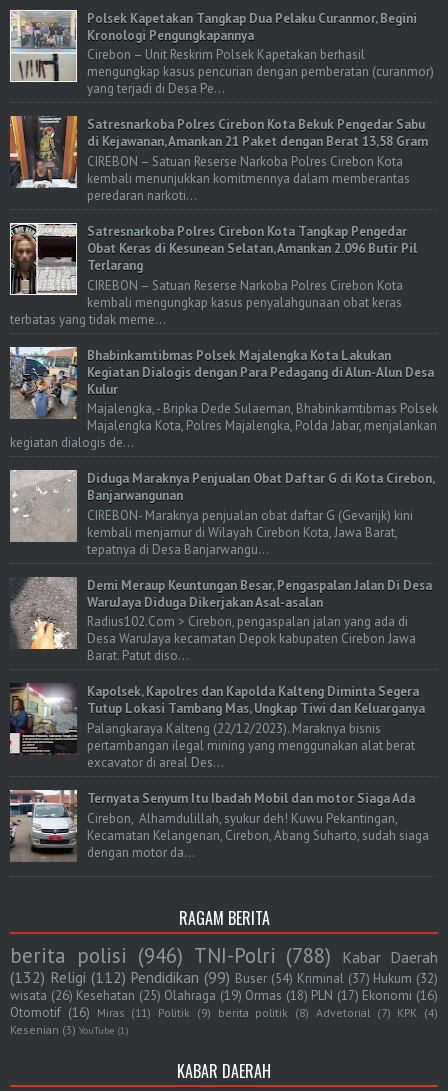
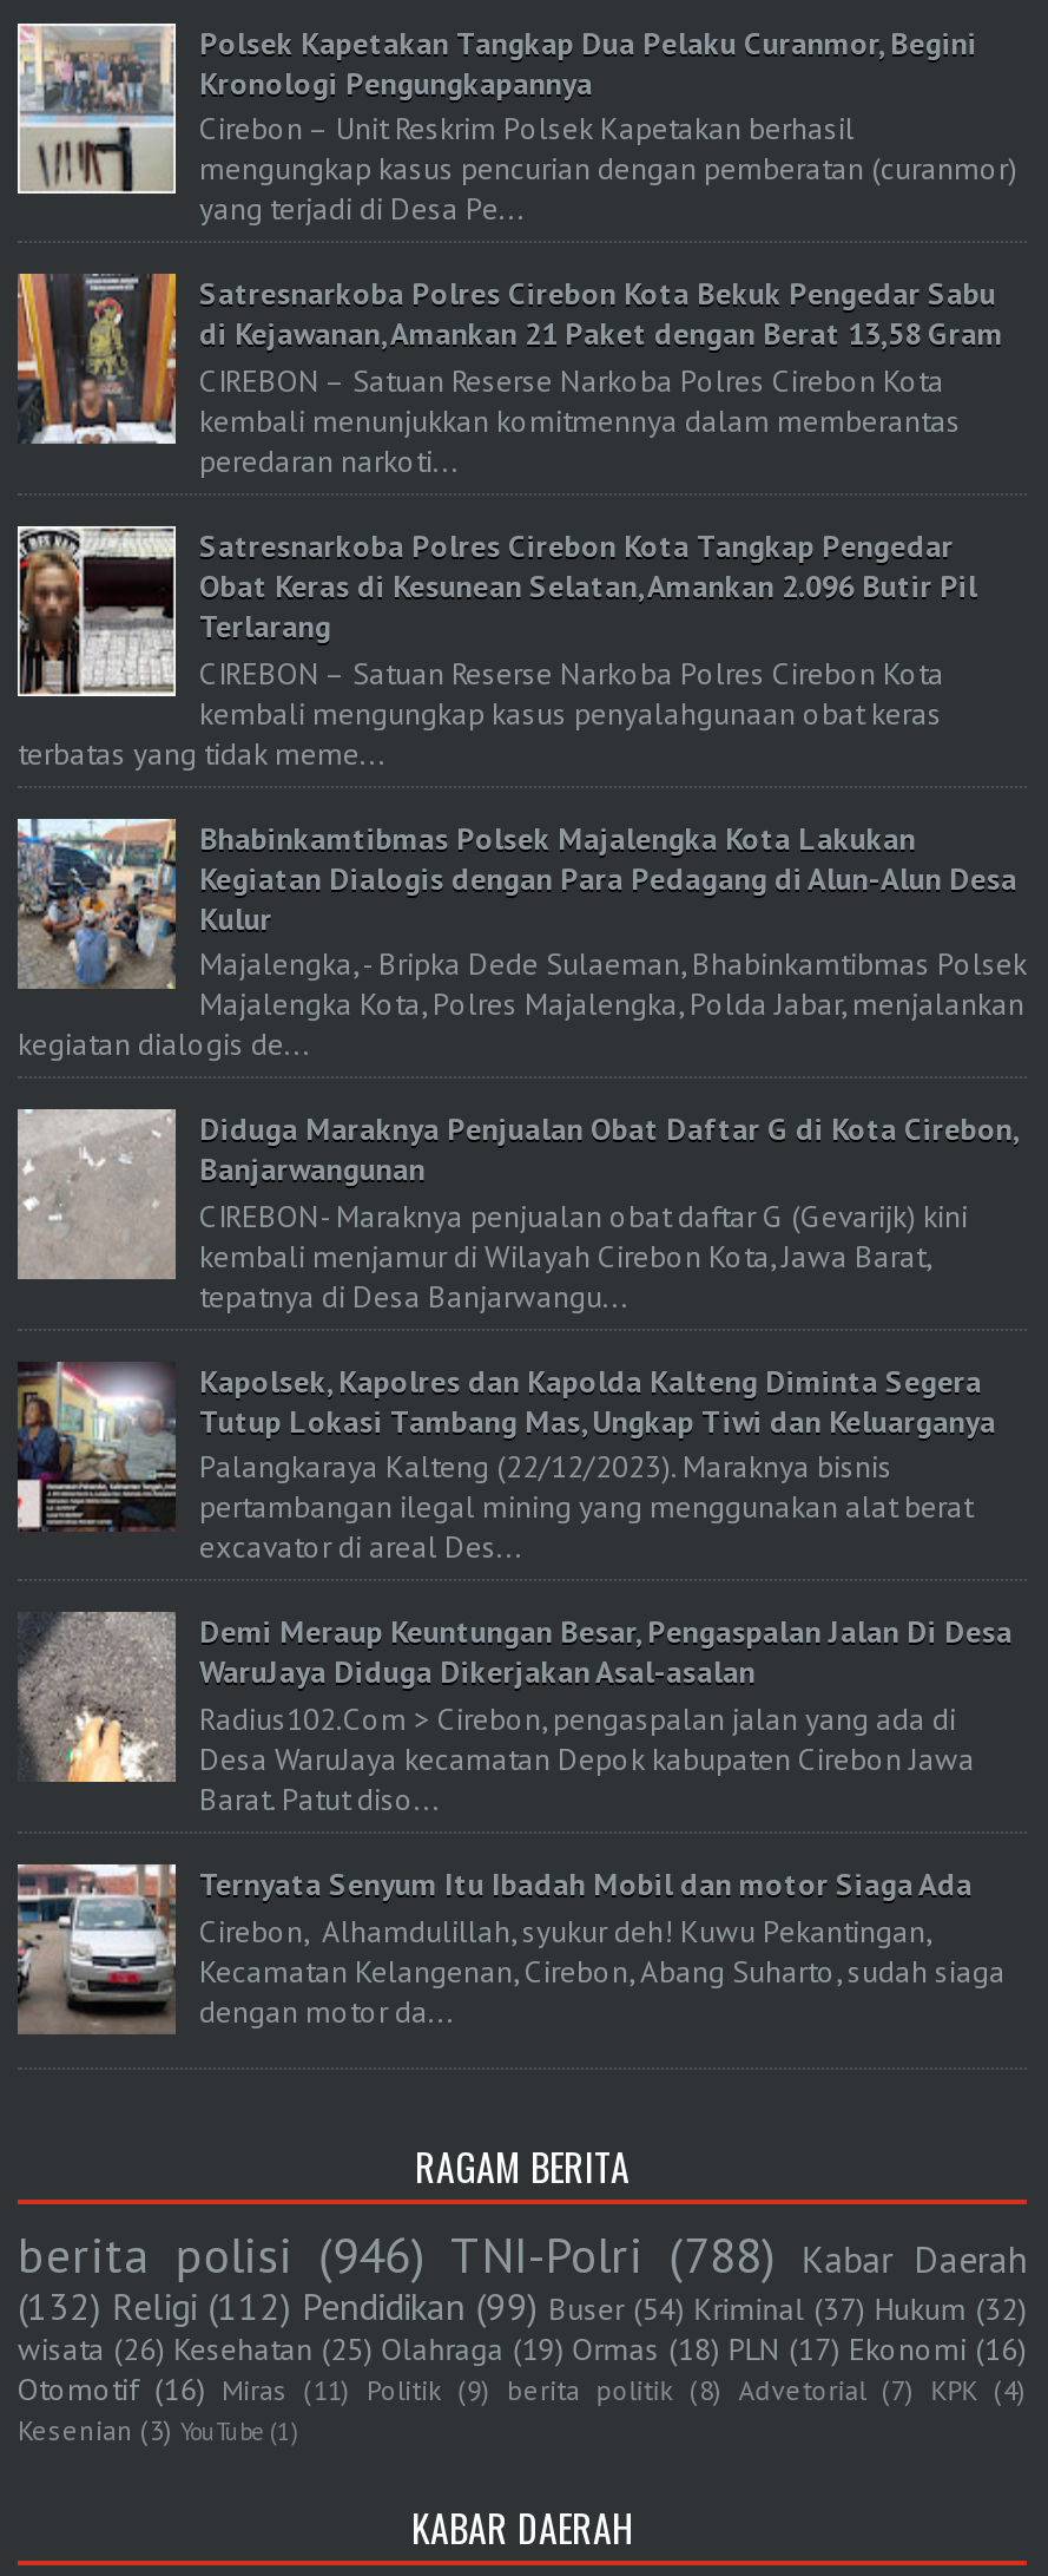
moved [9,574,432,664] -> [15,1607,1013,1819]: [image] | Demi Meraup Keuntungan Besar, Pengaspalan Jalan Di Desa | WaruJaya Diduga Dikerjakan Asal-asalan | Radius102.Com > Cirebon, pengaspalan jalan yang ada di | Desa WaruJaya kecamatan Depok kabupaten Cirebon Jawa | Barat. Patut diso...
moved [9,683,425,771] -> [15,1361,996,1568]: [image] | Kapolsek, Kapolres dan Kapolda Kalteng Diminta Segera | Tutup Lokasi Tambang Mas, Ungkap Tiwi dan Keluarganya | Palangkaraya Kalteng (22/12/2023). Maraknya bisnis | pertambangan ilegal mining yang menggunakan alat berat | excavator di areal Des...

